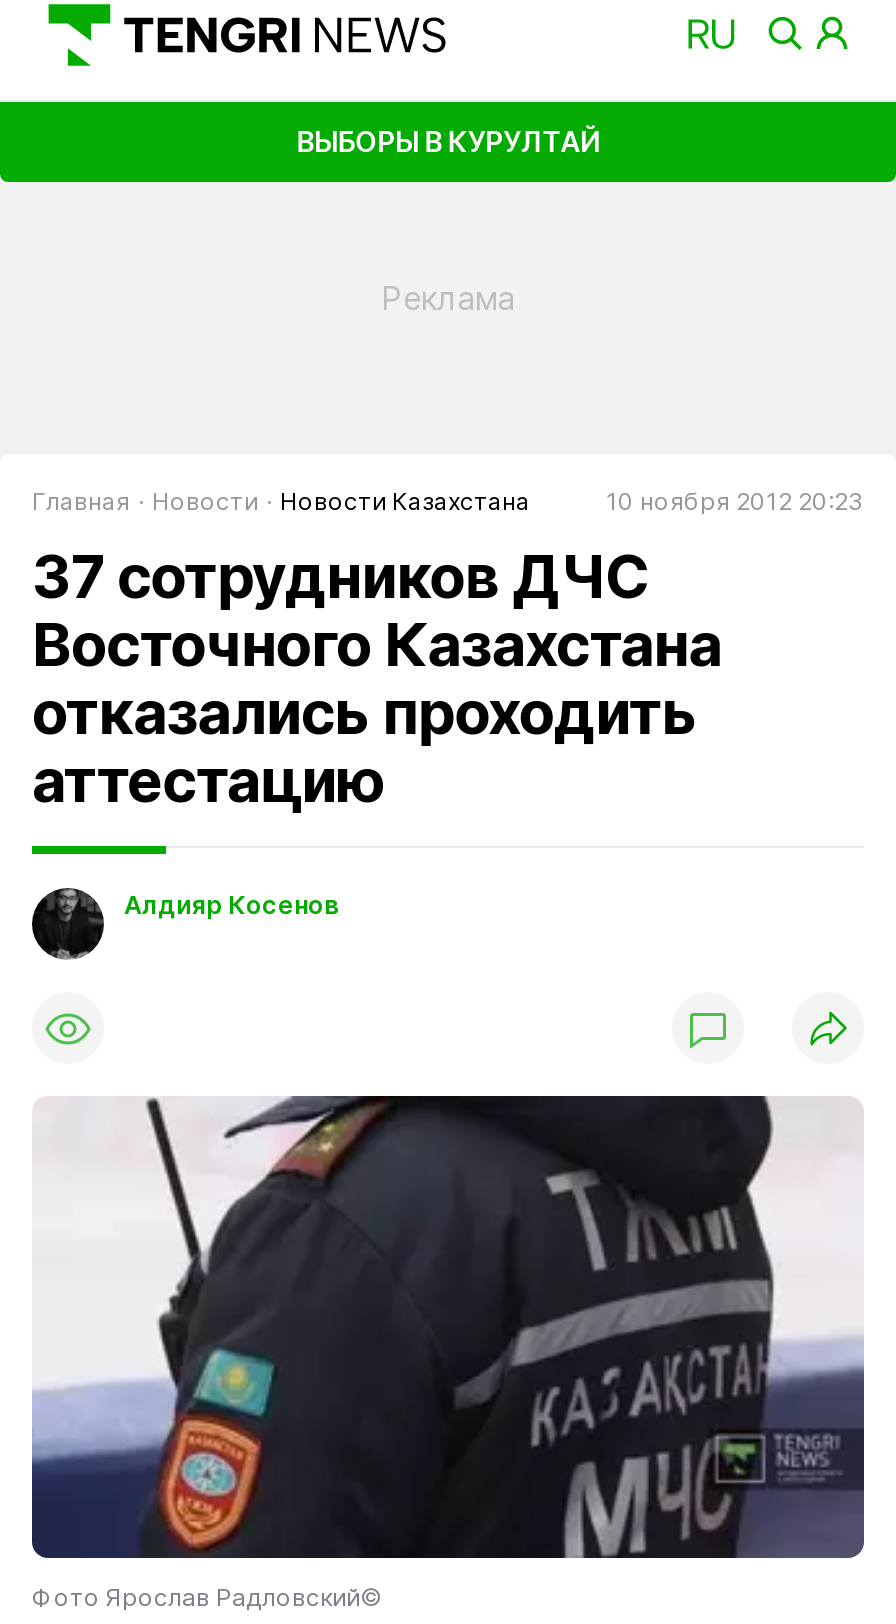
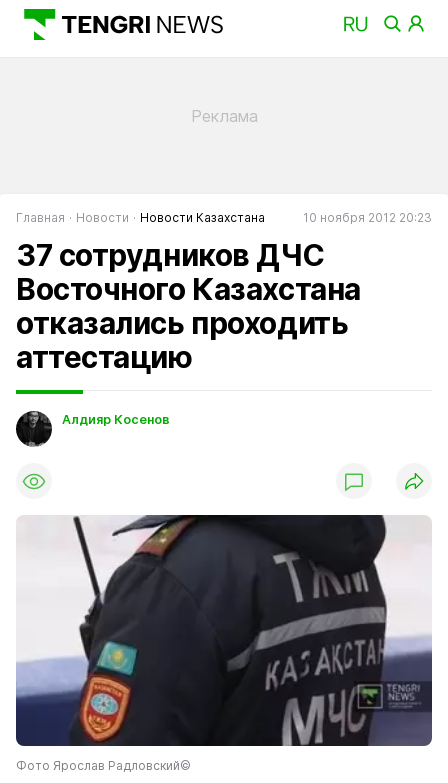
[296,123,600,157] ВЫБОРЫ В КУРУЛТАЙ -> none

